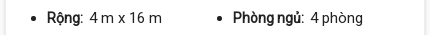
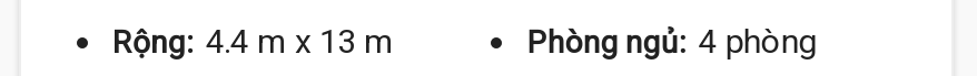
[47,9,162,27] Rộng: 4 m x 16 m -> [112,22,393,62] Rộng: 4.4 m x 13 m

